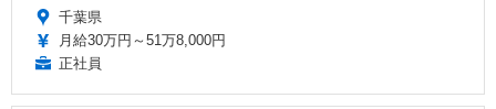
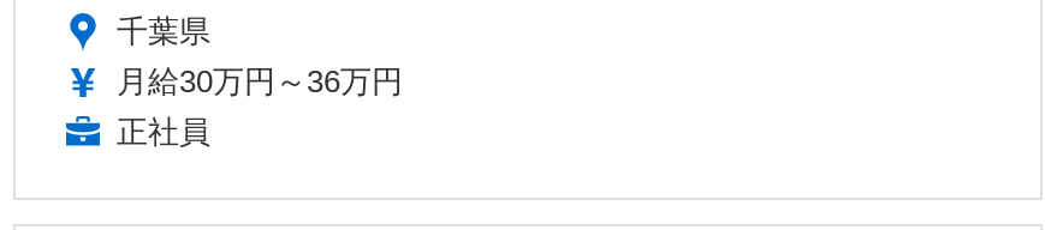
[59,32,226,49] 月給30万円～51万8,000円 -> [117,64,403,100] 月給30万円～36万円

